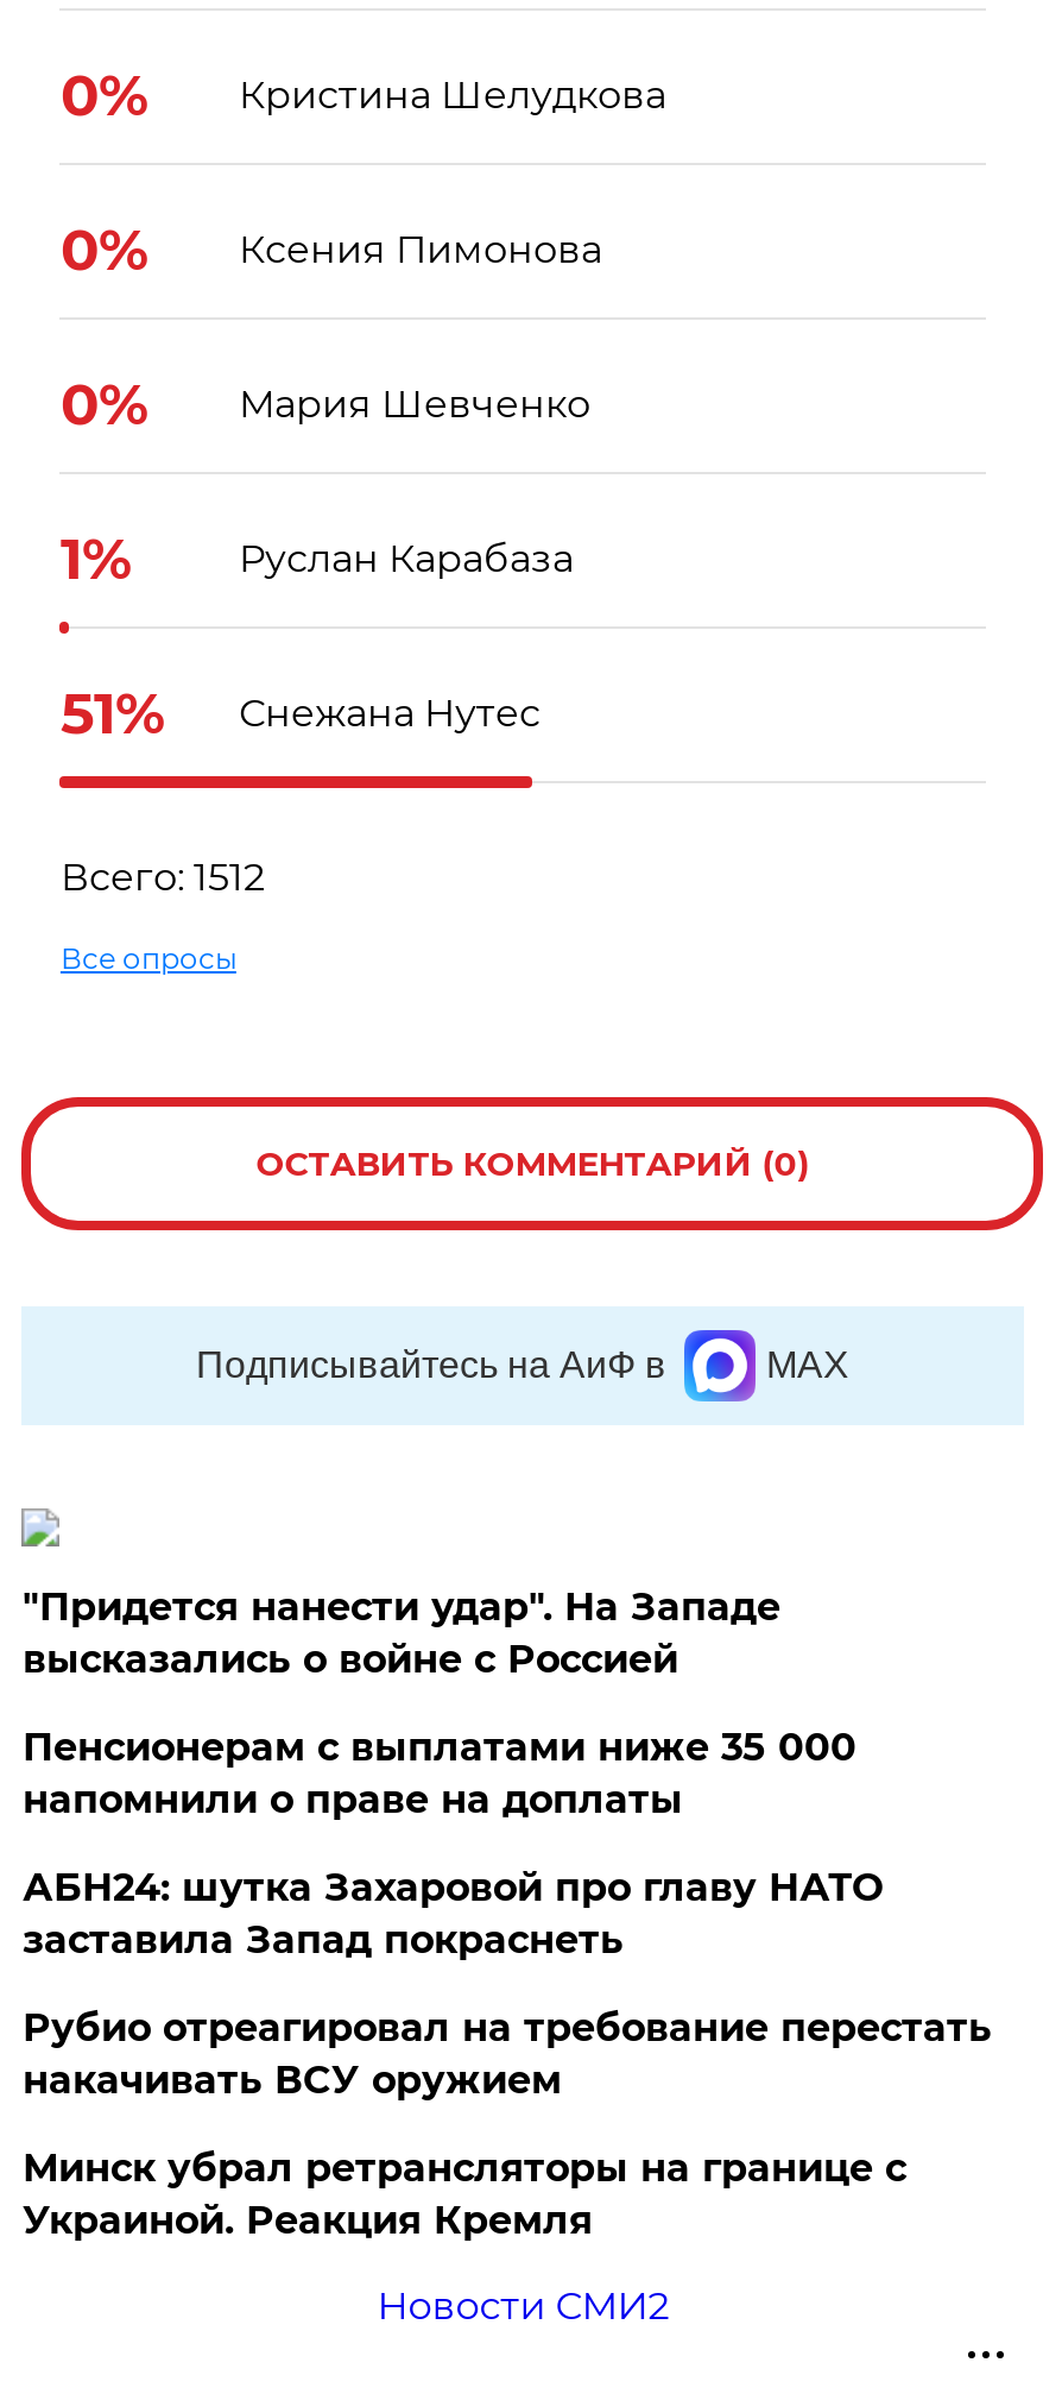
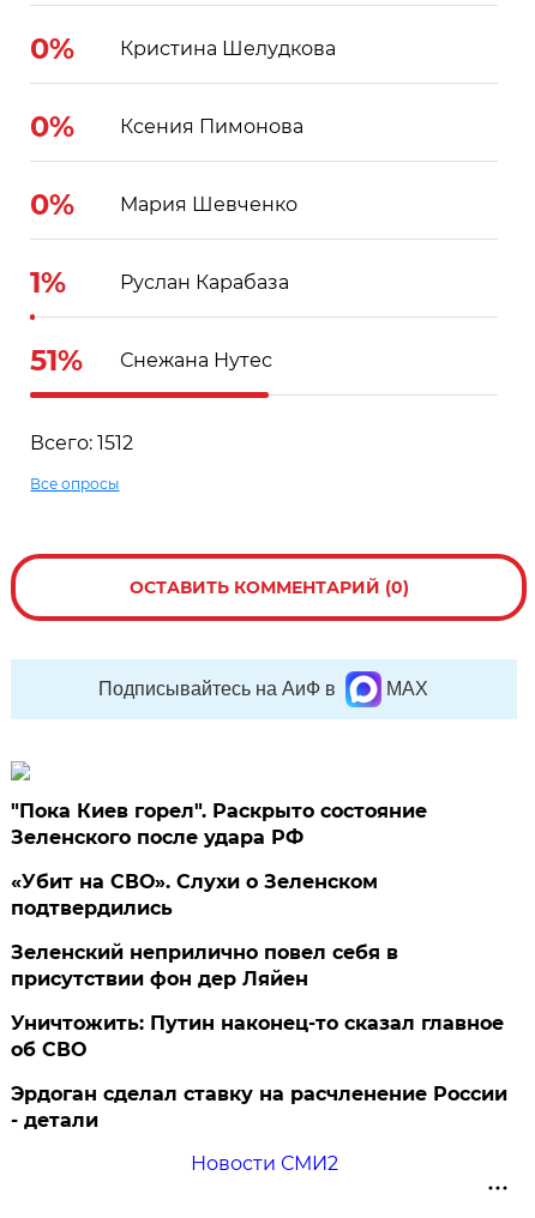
[22,1585,780,1682] "Придется нанести удар". На Западе | высказались о войне с Россией -> [11,800,428,849] "Пока Киев горел". Раскрыто состояние | Зеленского после удара РФ
[22,1725,856,1822] Пенсионерам с выплатами ниже 35 000 | напомнили о праве на доплаты -> [11,870,378,919] «Убит на СВО». Слухи о Зеленском | подтвердились
[22,1865,882,1963] АБН24: шутка Захаровой про главу НАТО | заставила Запад покраснеть -> [11,941,399,990] Зеленский неприлично повел cебя в | присутствии фон дер Ляйен
[22,2005,992,2103] Рубио отреагировал на требование перестать | накачивать ВСУ оружием -> [11,1012,504,1061] Уничтожить: Путин наконец-то сказал главное | об СВО
[22,2146,906,2243] Минск убрал ретрансляторы на границе с | Украиной. Реакция Кремля -> [11,1083,508,1132] Эрдоган сделал ставку на расчленение России | - детали

